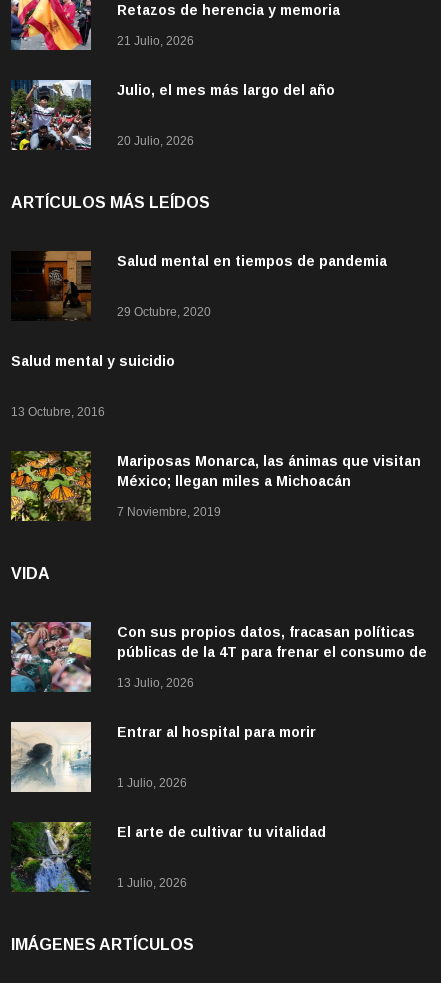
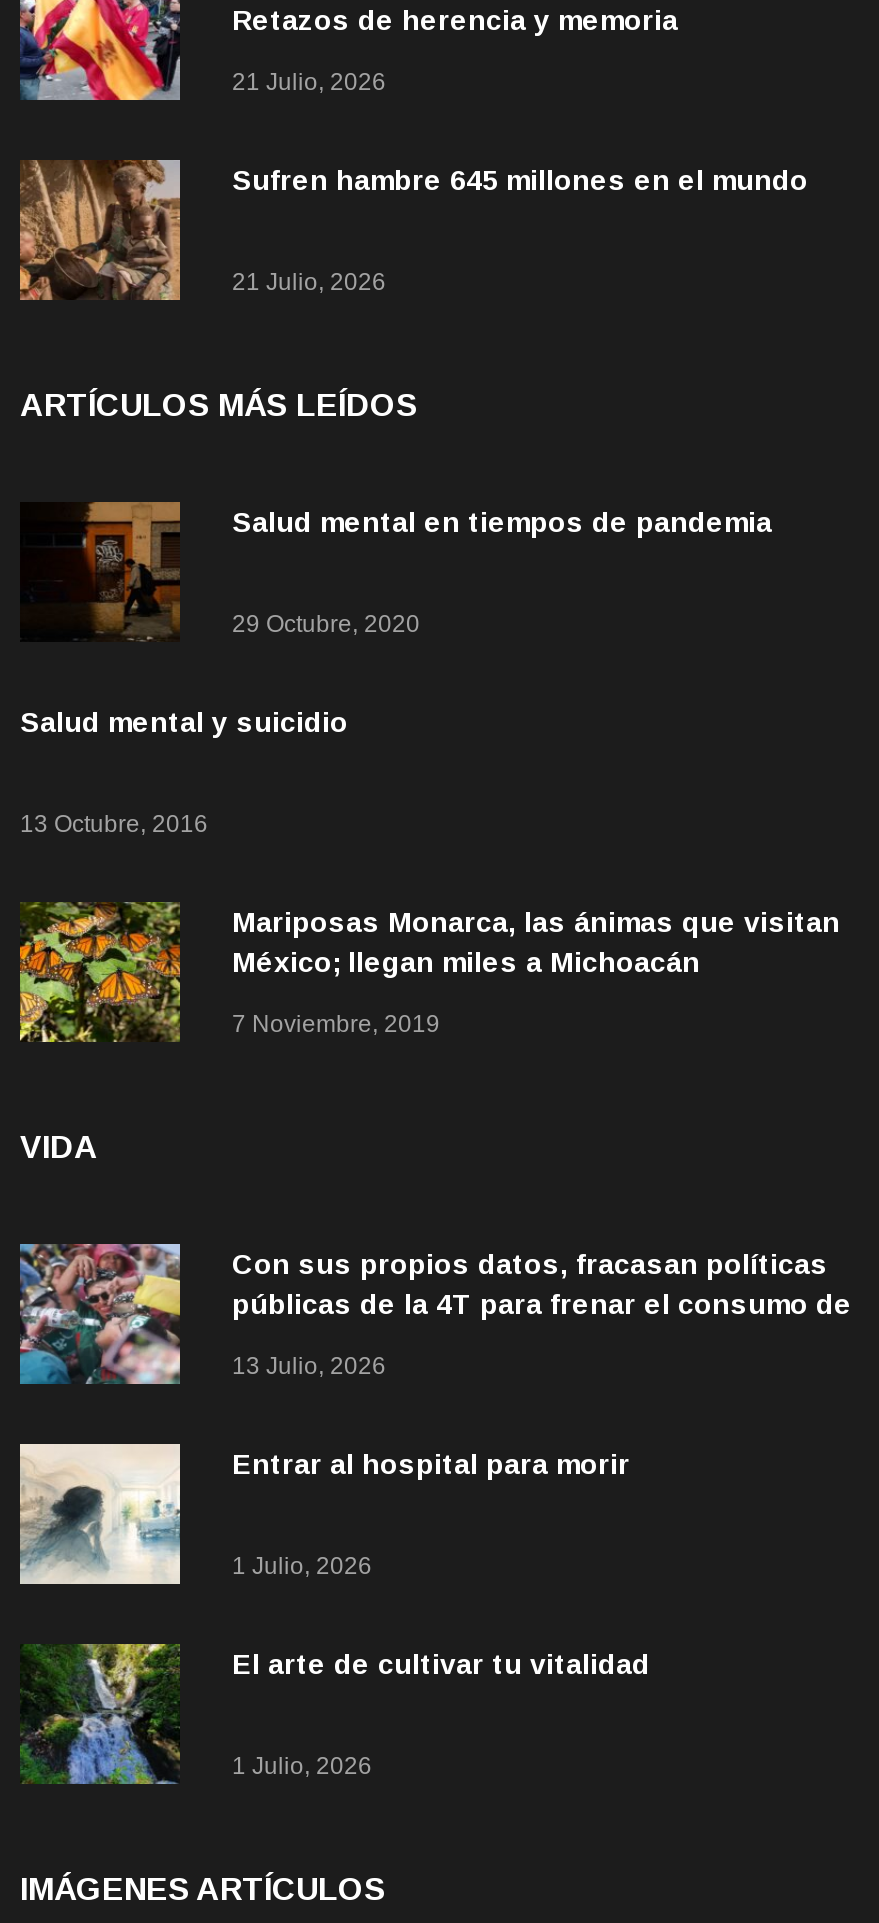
[10,79,335,151] [image] | Julio, el mes más largo del año -> [18,158,808,302] [image] | Sufren hambre 645 millones en el mundo
[117,134,194,148] 20 Julio, 2026 -> [232,268,386,296] 21 Julio, 2026

